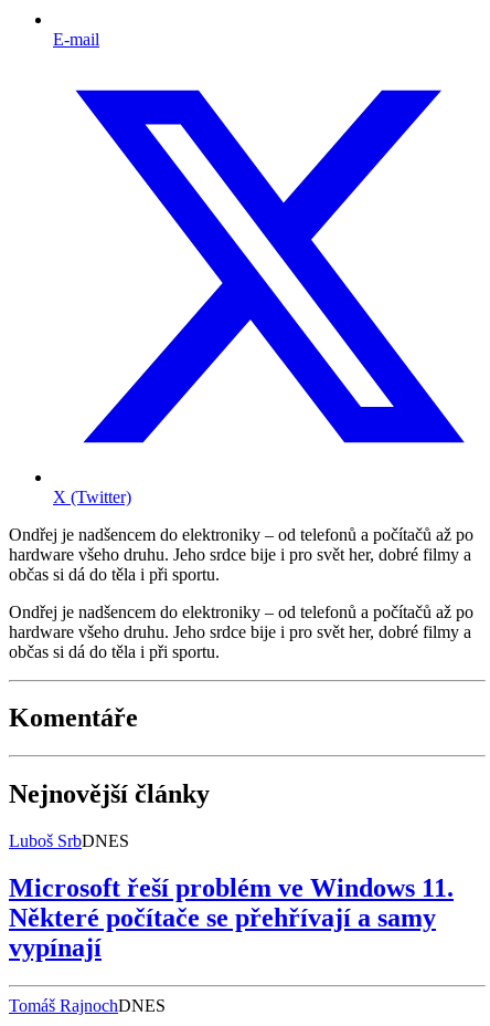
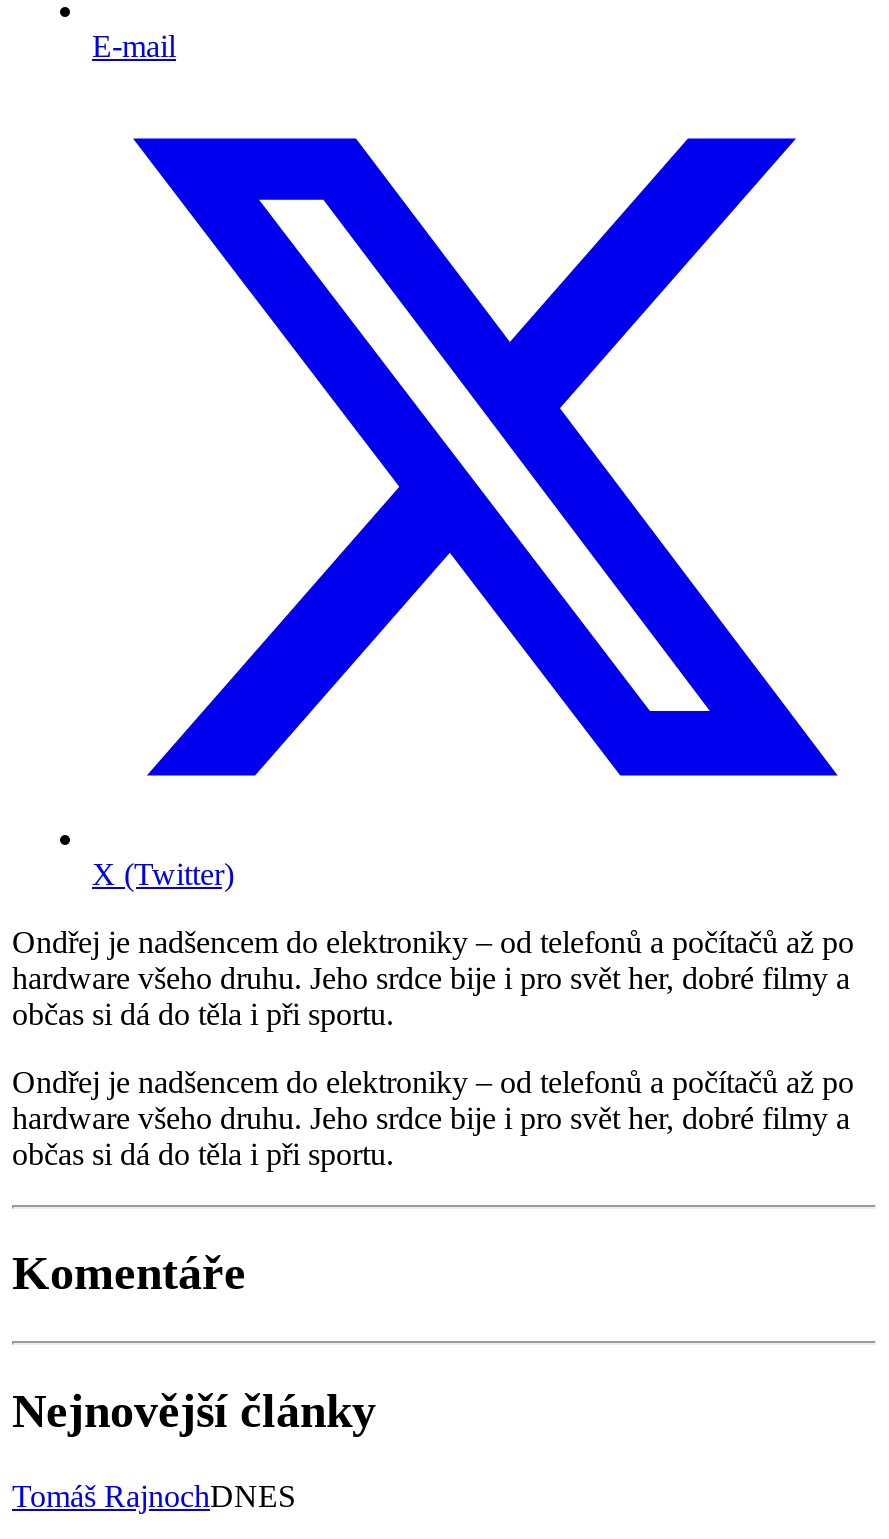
[9,832,454,962] Luboš SrbDNES | Microsoft řeší problém ve Windows 11. | Některé počítače se přehřívají a samy | vypínají -> none

